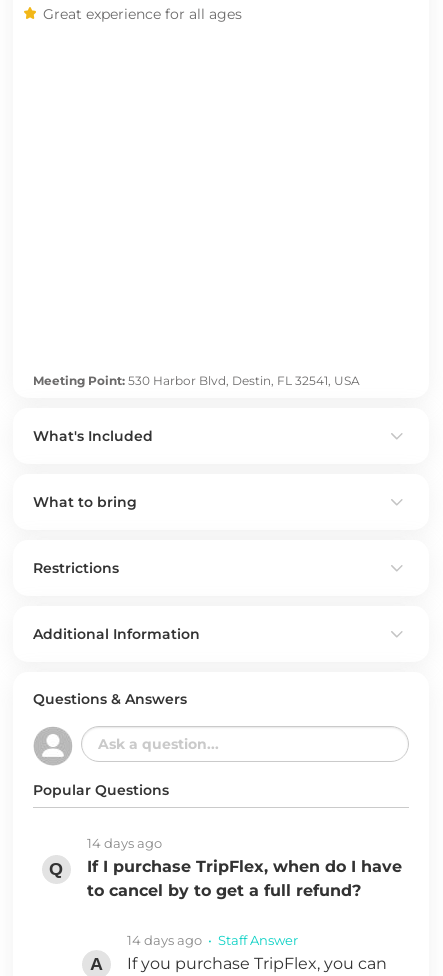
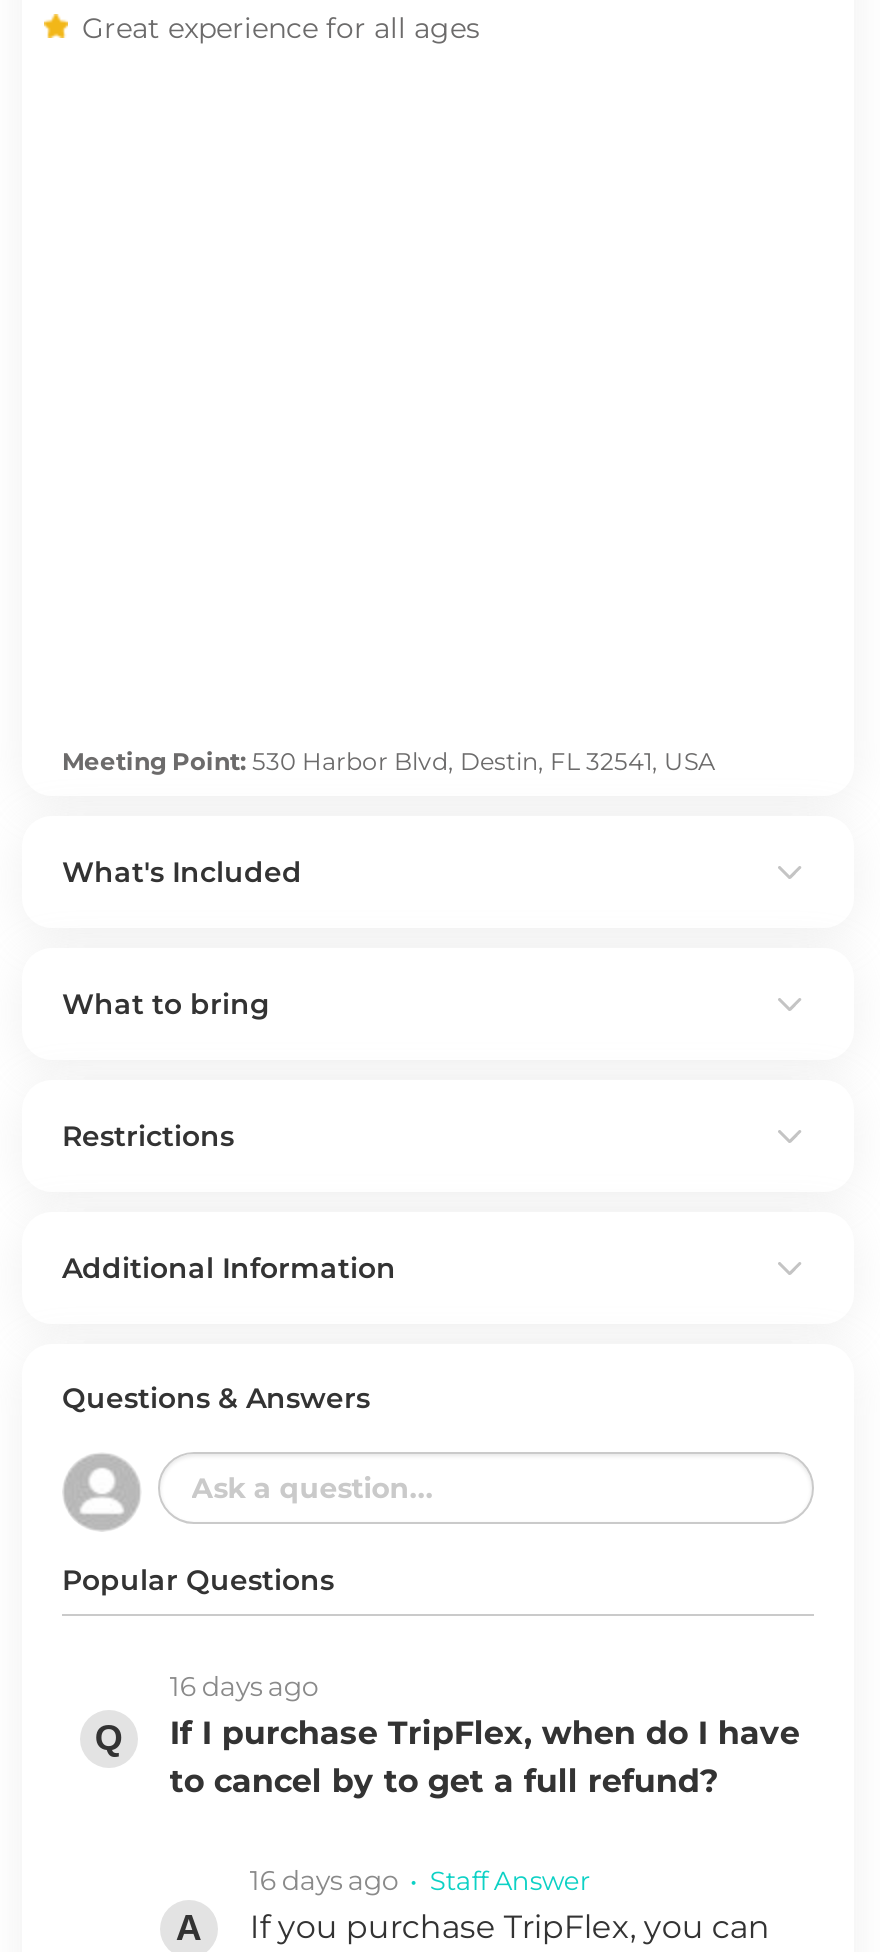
[87,835,162,851] 14 days ago -> [170,1670,318,1702] 16 days ago
[127,932,298,948] 14 days ago • Staff Answer -> [250,1864,590,1896] 16 days ago • Staff Answer

